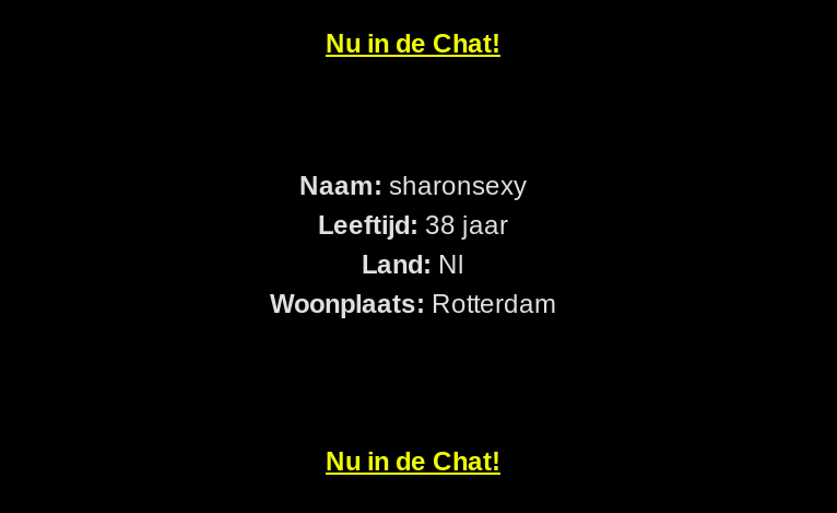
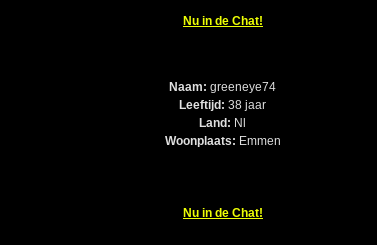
[299,172,527,203] Naam: sharonsexy -> [169,80,276,94] Naam: greeneye74
[270,290,556,321] Woonplaats: Rotterdam -> [165,134,281,148] Woonplaats: Emmen

